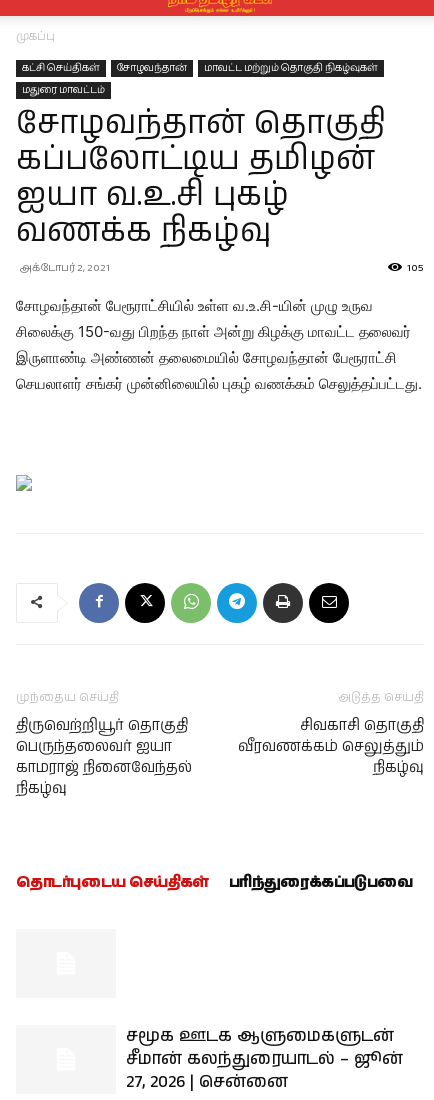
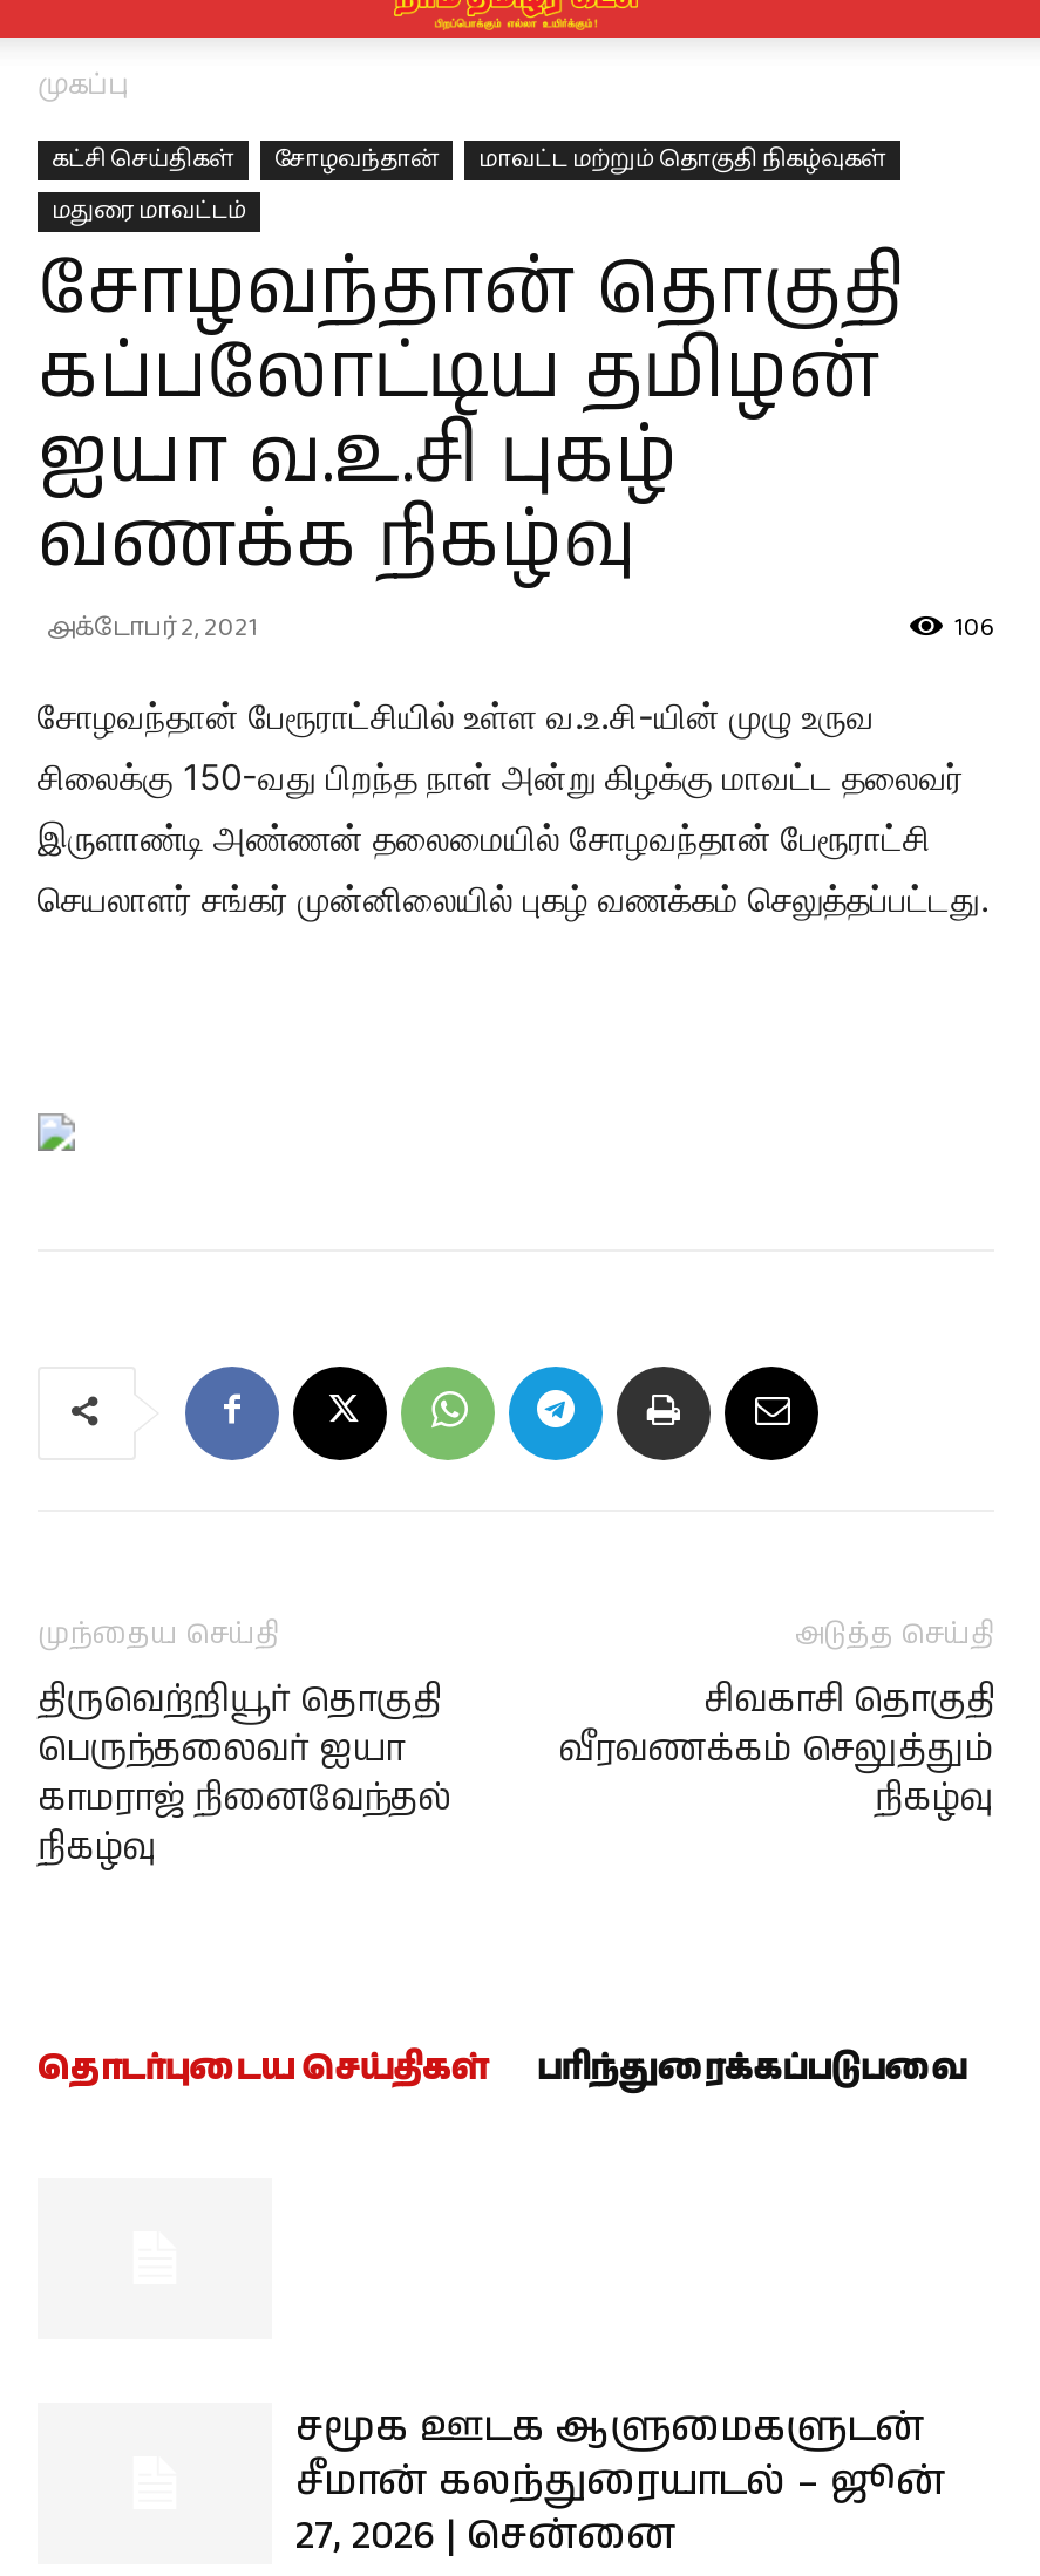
[407,259,424,276] 105 -> [954,607,994,647] 106

